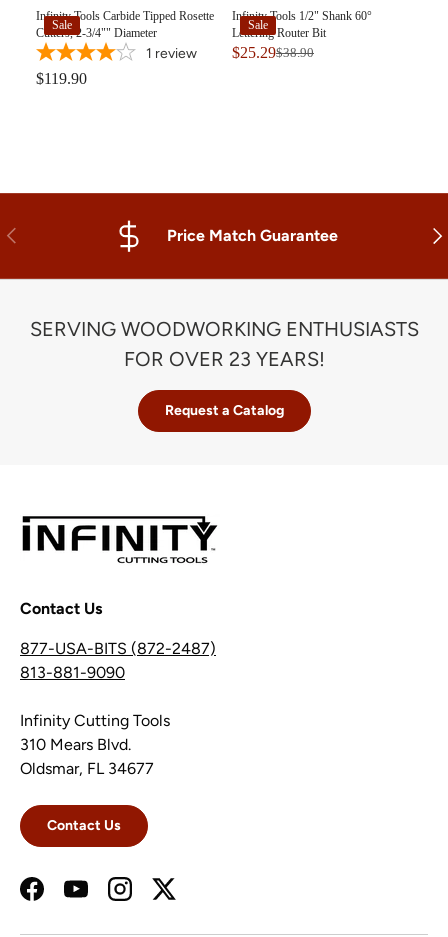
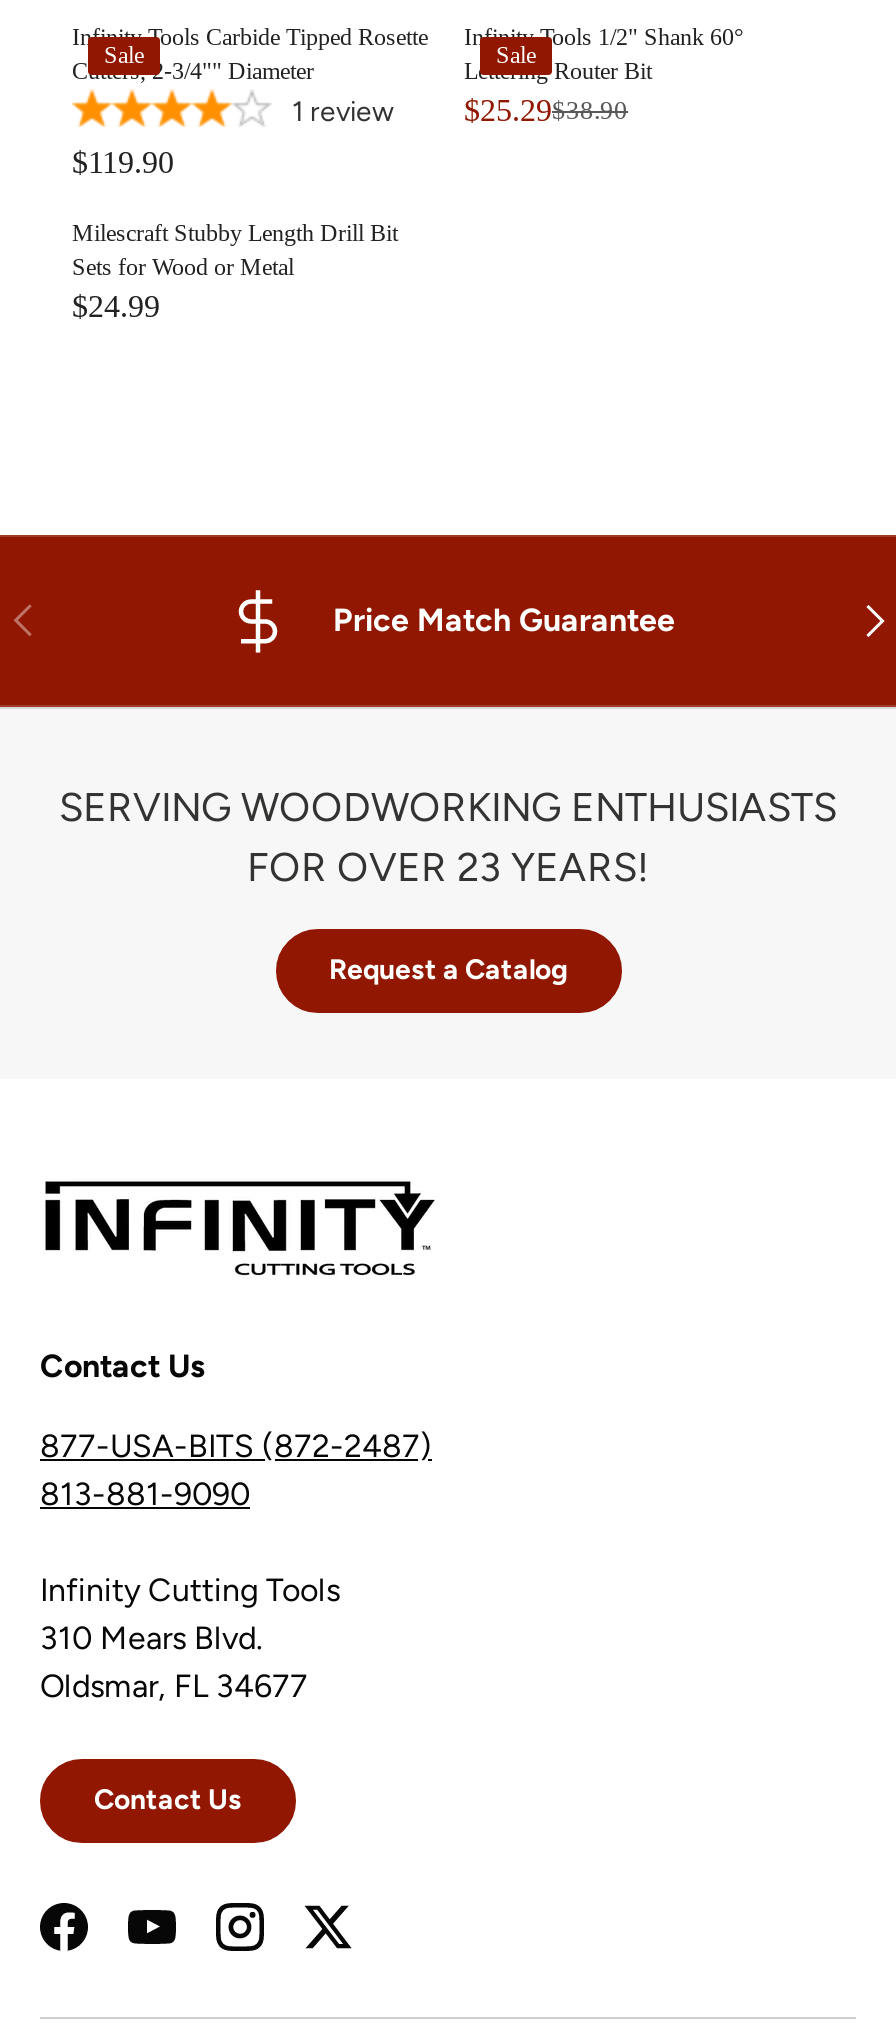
none -> [72,218,398,322] Milescraft Stubby Length Drill Bit | Sets for Wood or Metal | $24.99

